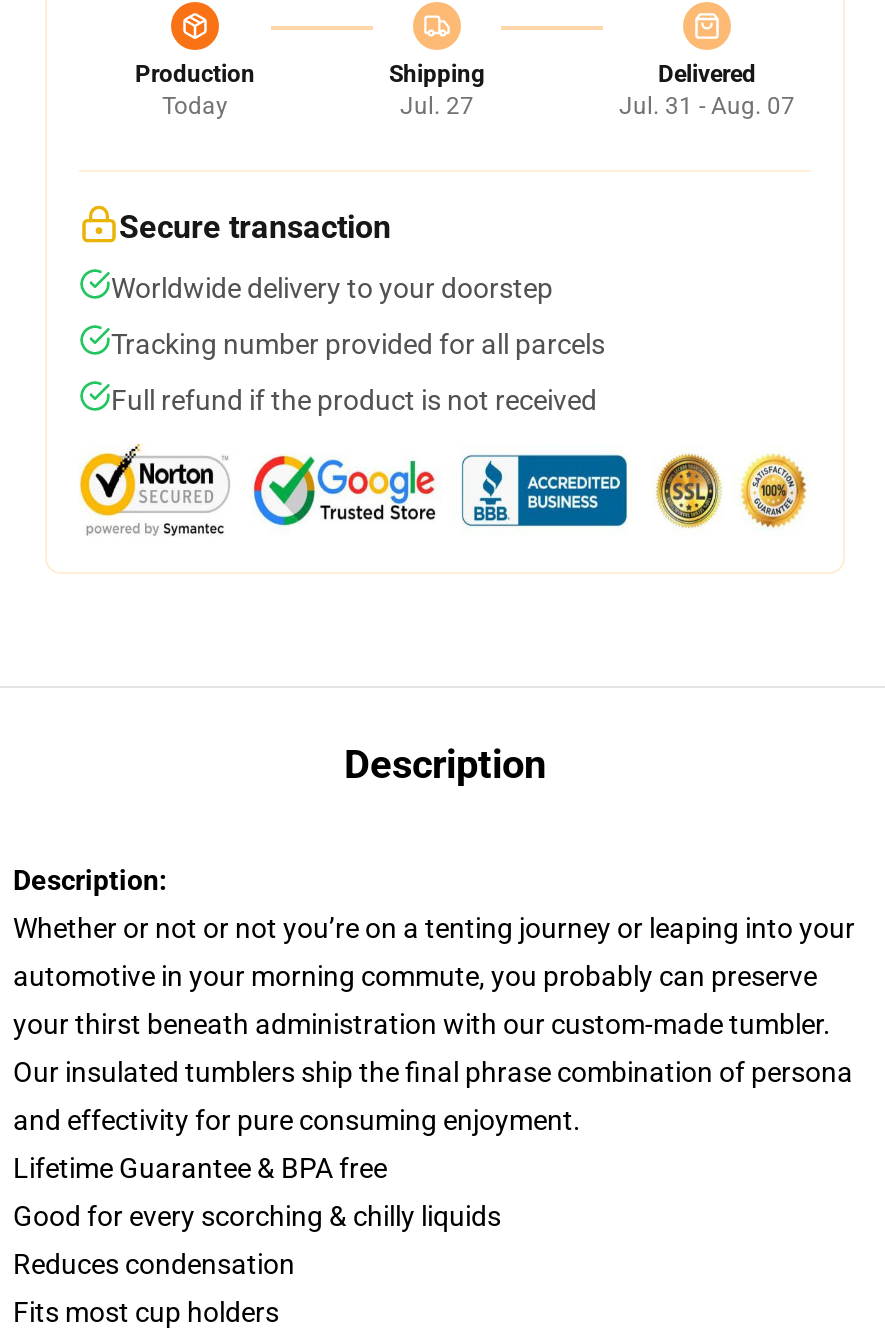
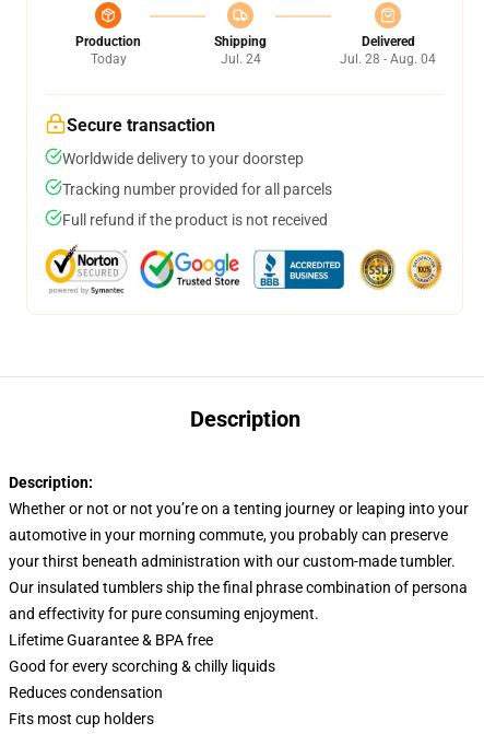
[400,92,474,120] Jul. 27 -> [220,51,261,67] Jul. 24
[619,92,795,120] Jul. 31 - Aug. 07 -> [340,51,436,67] Jul. 28 - Aug. 04

